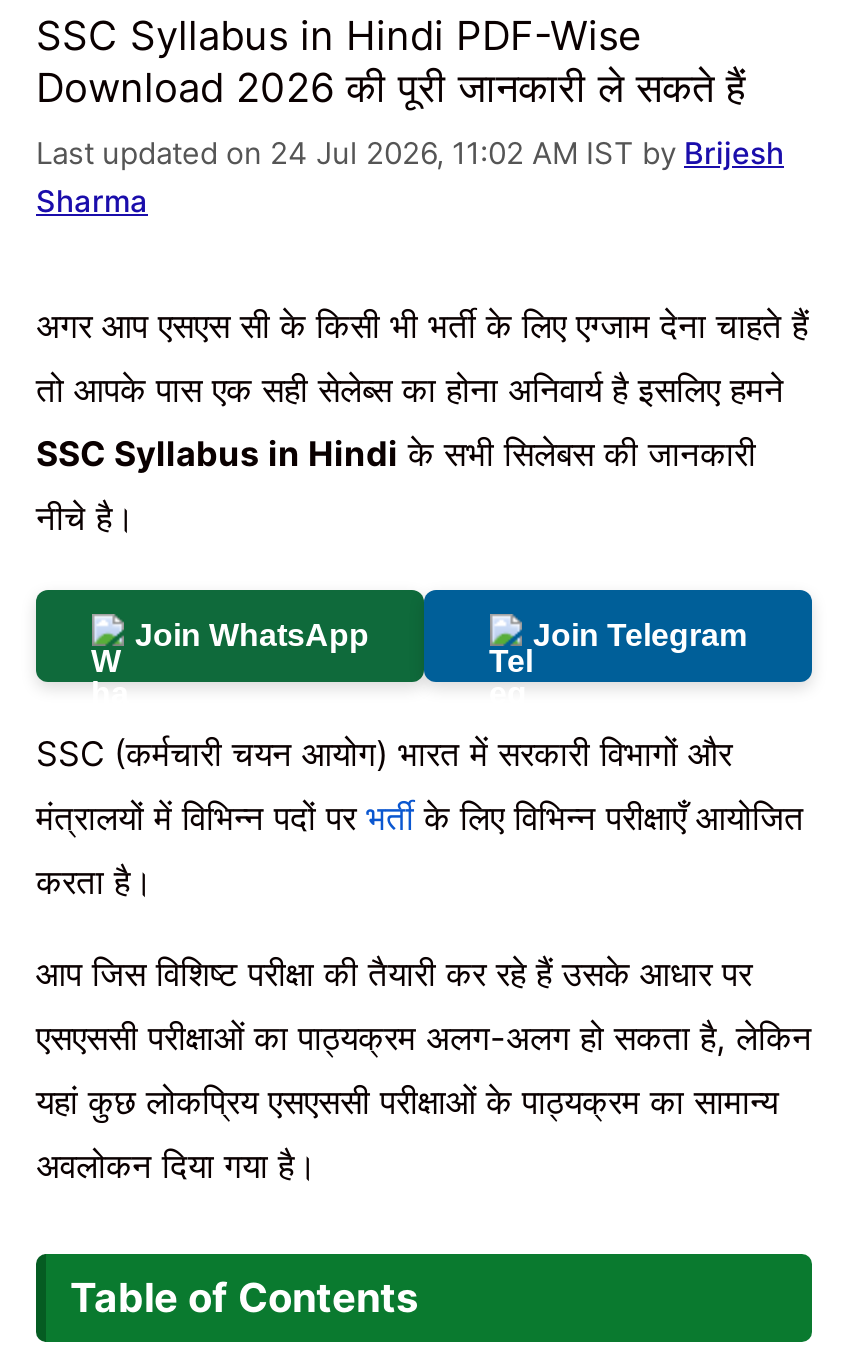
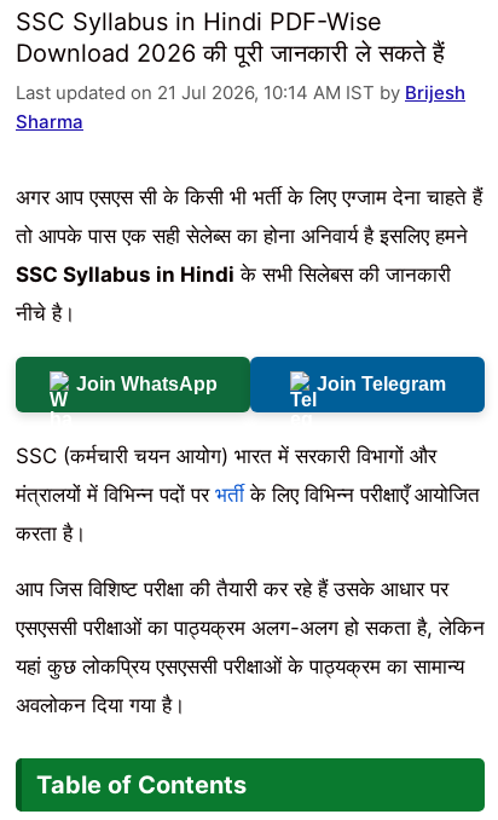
[36,134,784,172] Last updated on 24 Jul 2026, 11:02 AM IST by Brijesh -> [16,81,465,104] Last updated on 21 Jul 2026, 10:14 AM IST by Brijesh

